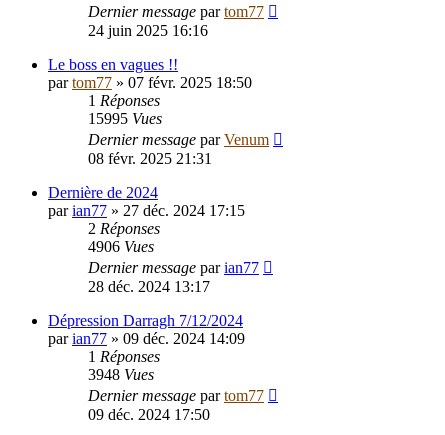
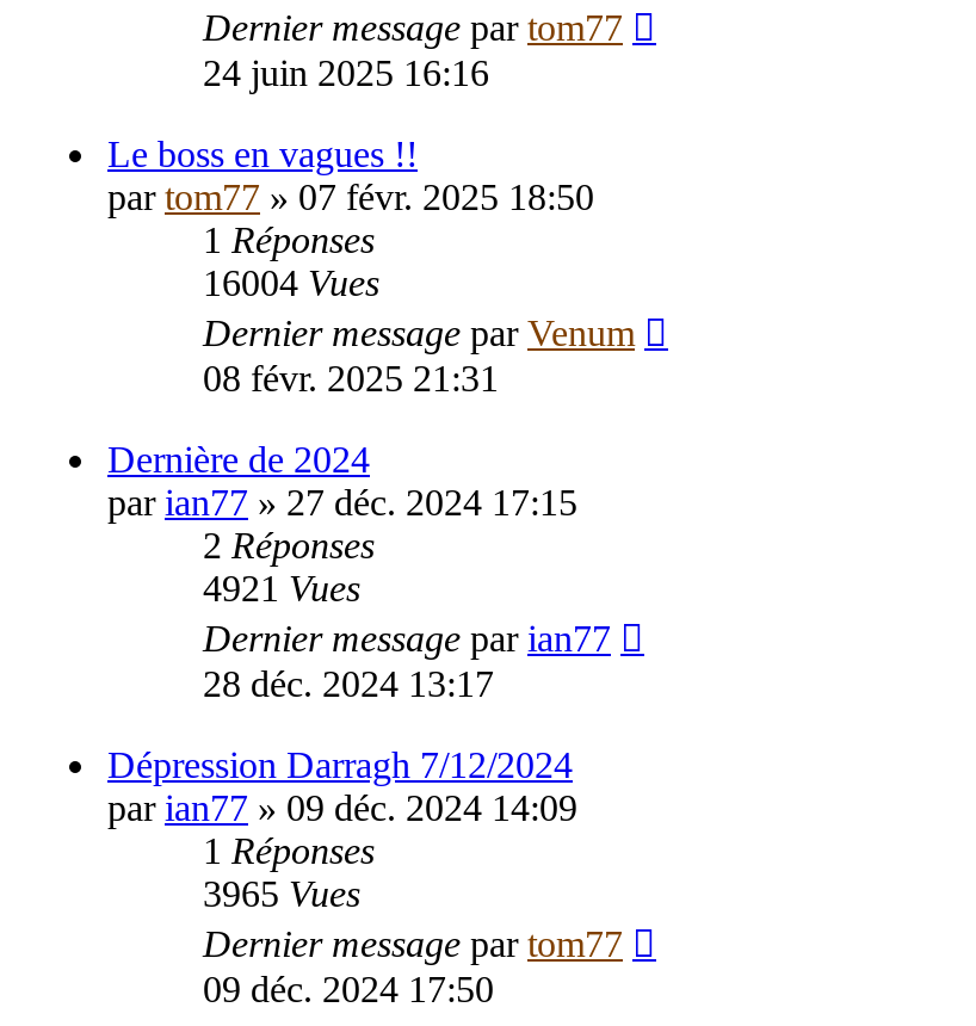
[88,110,162,127] 15995 Vues -> [203,262,379,303] 16004 Vues
[88,238,154,255] 4906 Vues -> [203,567,360,608] 4921 Vues
[88,366,154,383] 3948 Vues -> [203,873,360,913] 3965 Vues

